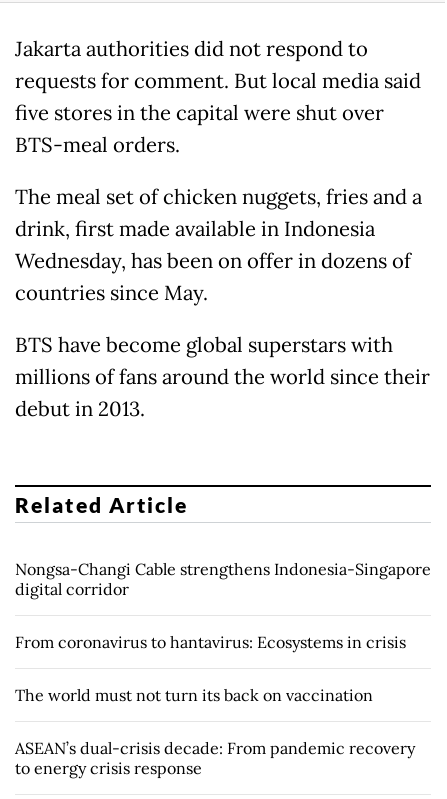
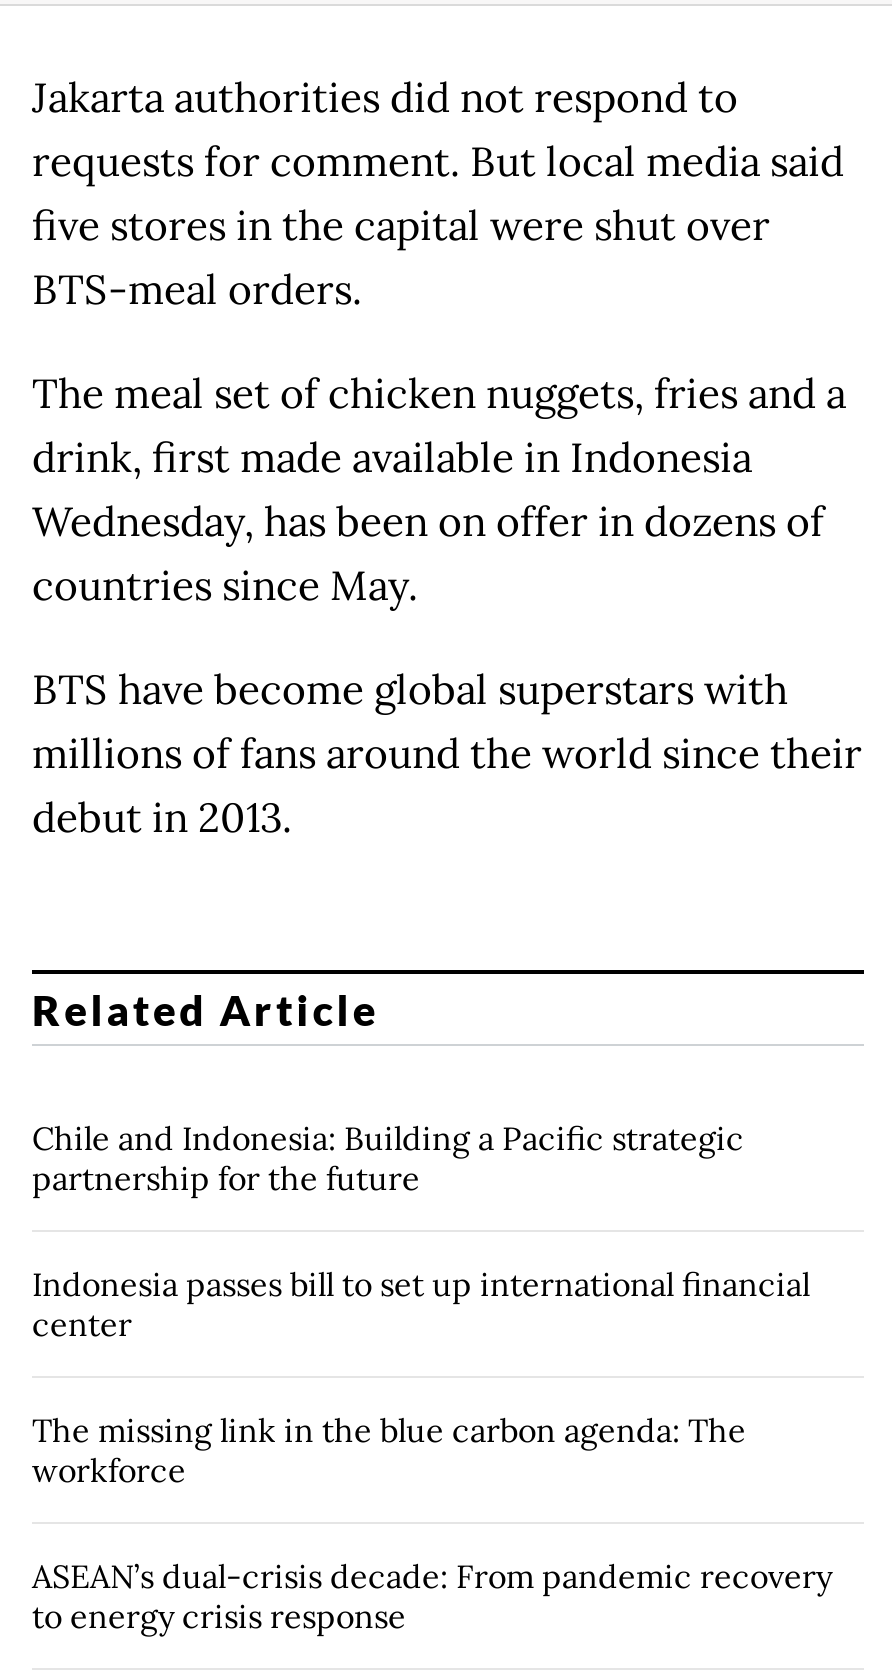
[15,559,431,599] Nongsa-Changi Cable strengthens Indonesia-Singapore | digital corridor -> [32,1118,744,1198] Chile and Indonesia: Building a Pacific strategic | partnership for the future
[15,632,406,652] From coronavirus to hantavirus: Ecosystems in crisis -> [32,1264,810,1344] Indonesia passes bill to set up international financial | center
[15,685,373,705] The world must not turn its back on vaccination -> [32,1410,746,1490] The missing link in the blue carbon agenda: The | workforce

